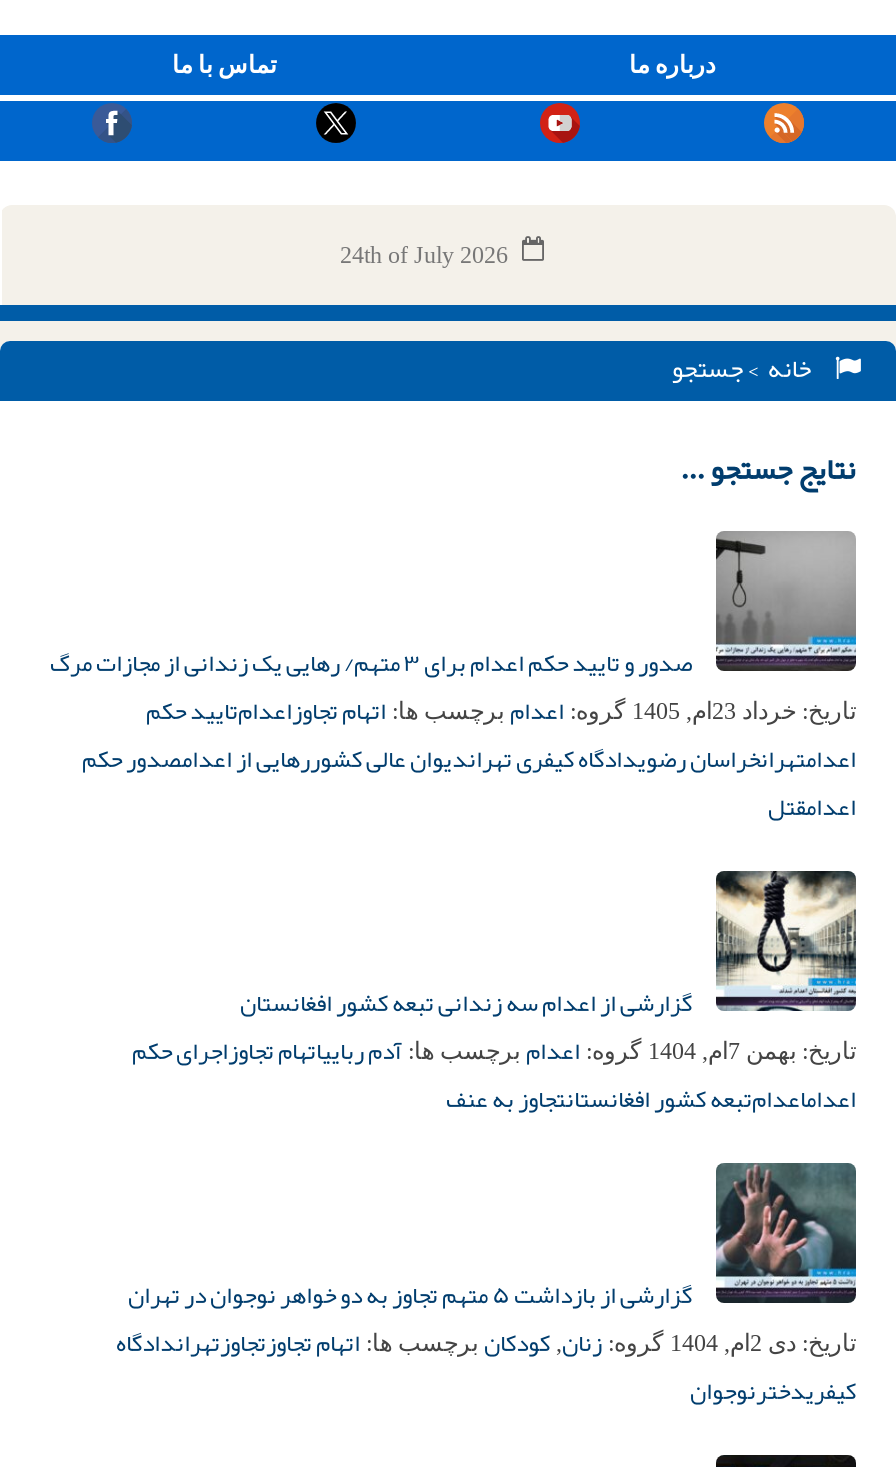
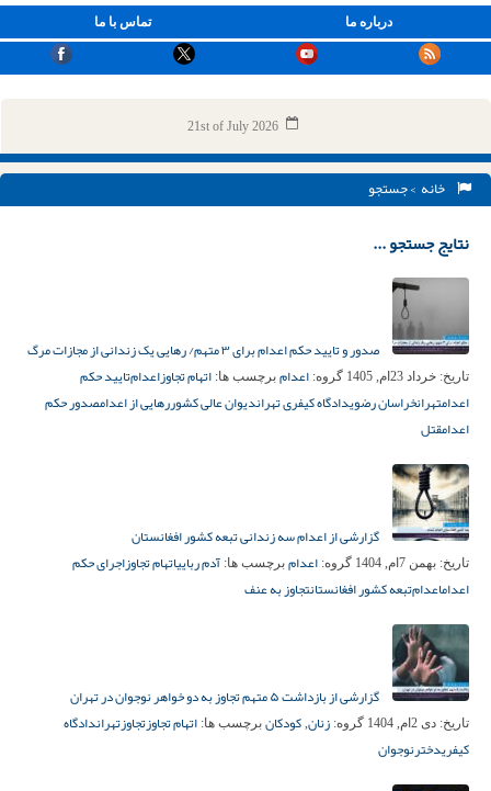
[340,241,508,269] 24th of July 2026 -> [187,118,278,134] 21st of July 2026

